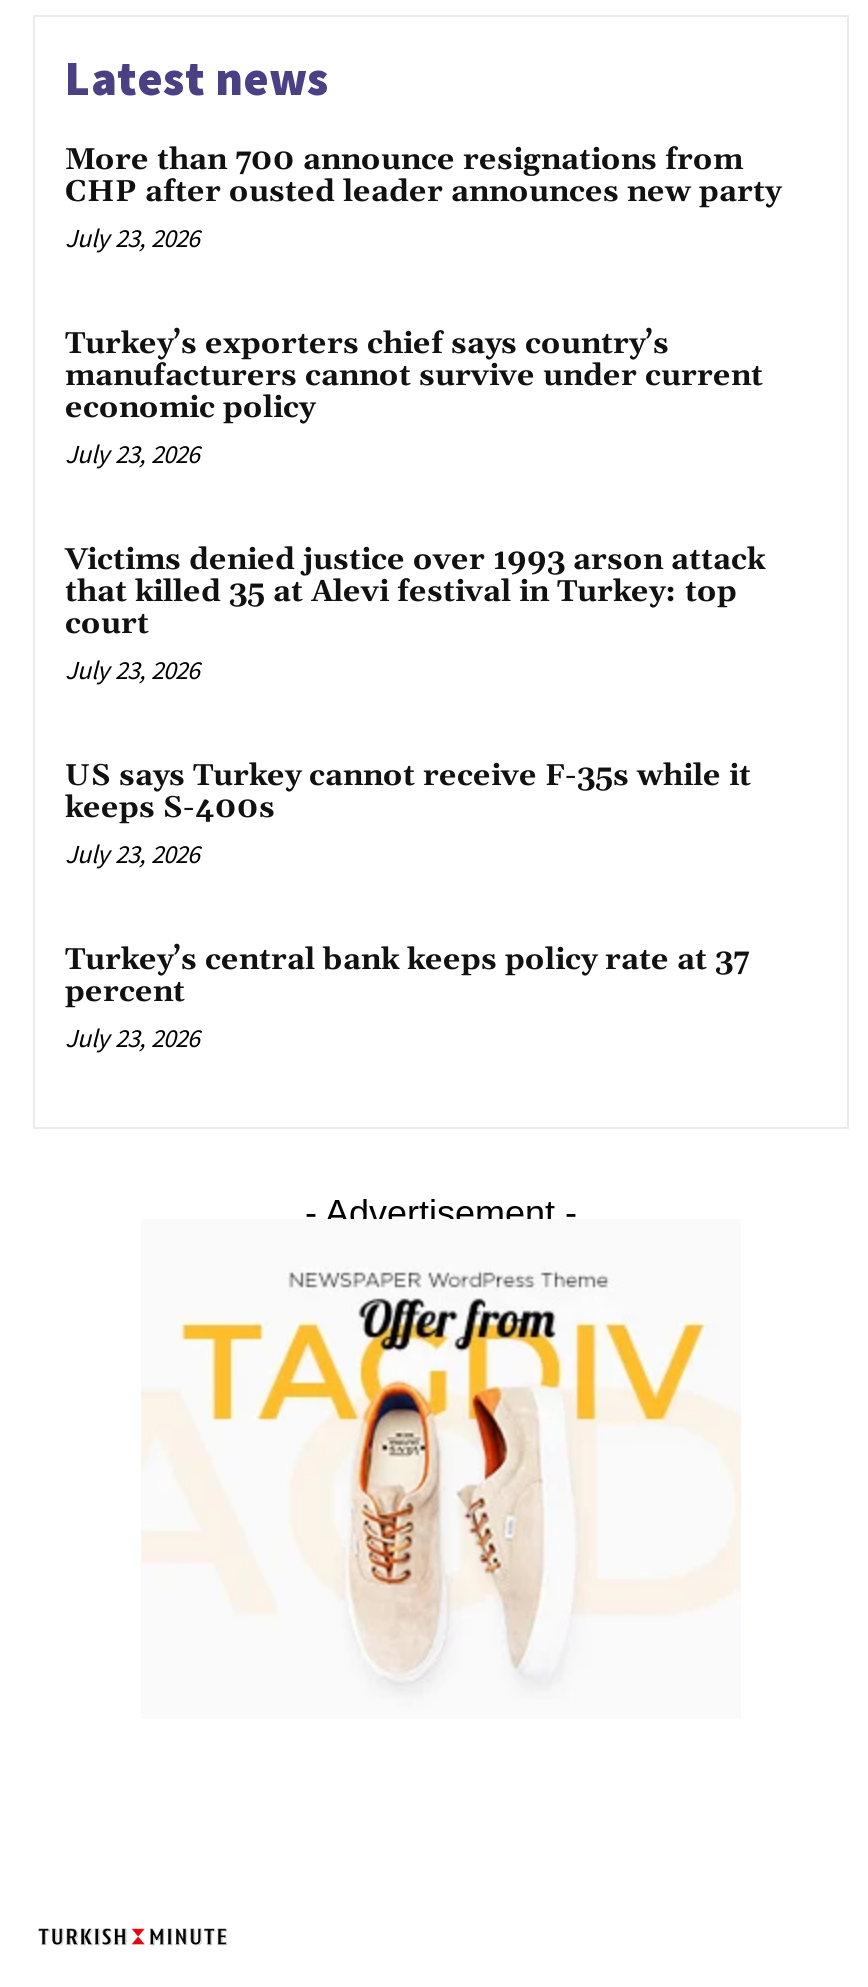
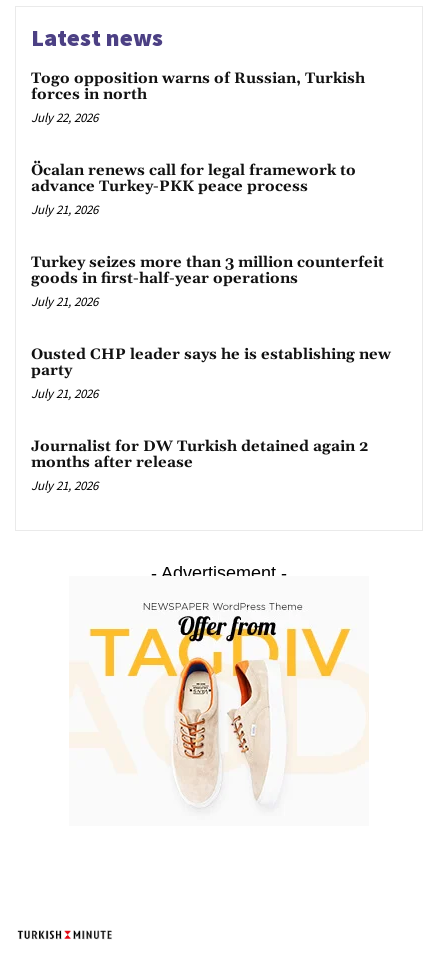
[65,142,781,256] More than 700 announce resignations from | CHP after ousted leader announces new party | July 23, 2026 -> [31,69,365,126] Togo opposition warns of Russian, Turkish | forces in north | July 22, 2026
[65,326,763,472] Turkey’s exporters chief says country’s | manufacturers cannot survive under current | economic policy | July 23, 2026 -> [31,161,356,218] Öcalan renews call for legal framework to | advance Turkey-PKK peace process | July 21, 2026
[65,542,765,688] Victims denied justice over 1993 arson attack | that killed 35 at Alevi festival in Turkey: top | court | July 23, 2026 -> [31,253,384,310] Turkey seizes more than 3 million counterfeit | goods in first-half-year operations | July 21, 2026
[65,758,751,872] US says Turkey cannot receive F-35s while it | keeps S-400s | July 23, 2026 -> [31,345,391,402] Ousted CHP leader says he is establishing new | party | July 21, 2026
[65,942,749,1056] Turkey’s central bank keeps policy rate at 37 | percent | July 23, 2026 -> [31,437,368,494] Journalist for DW Turkish detained again 2 | months after release | July 21, 2026

